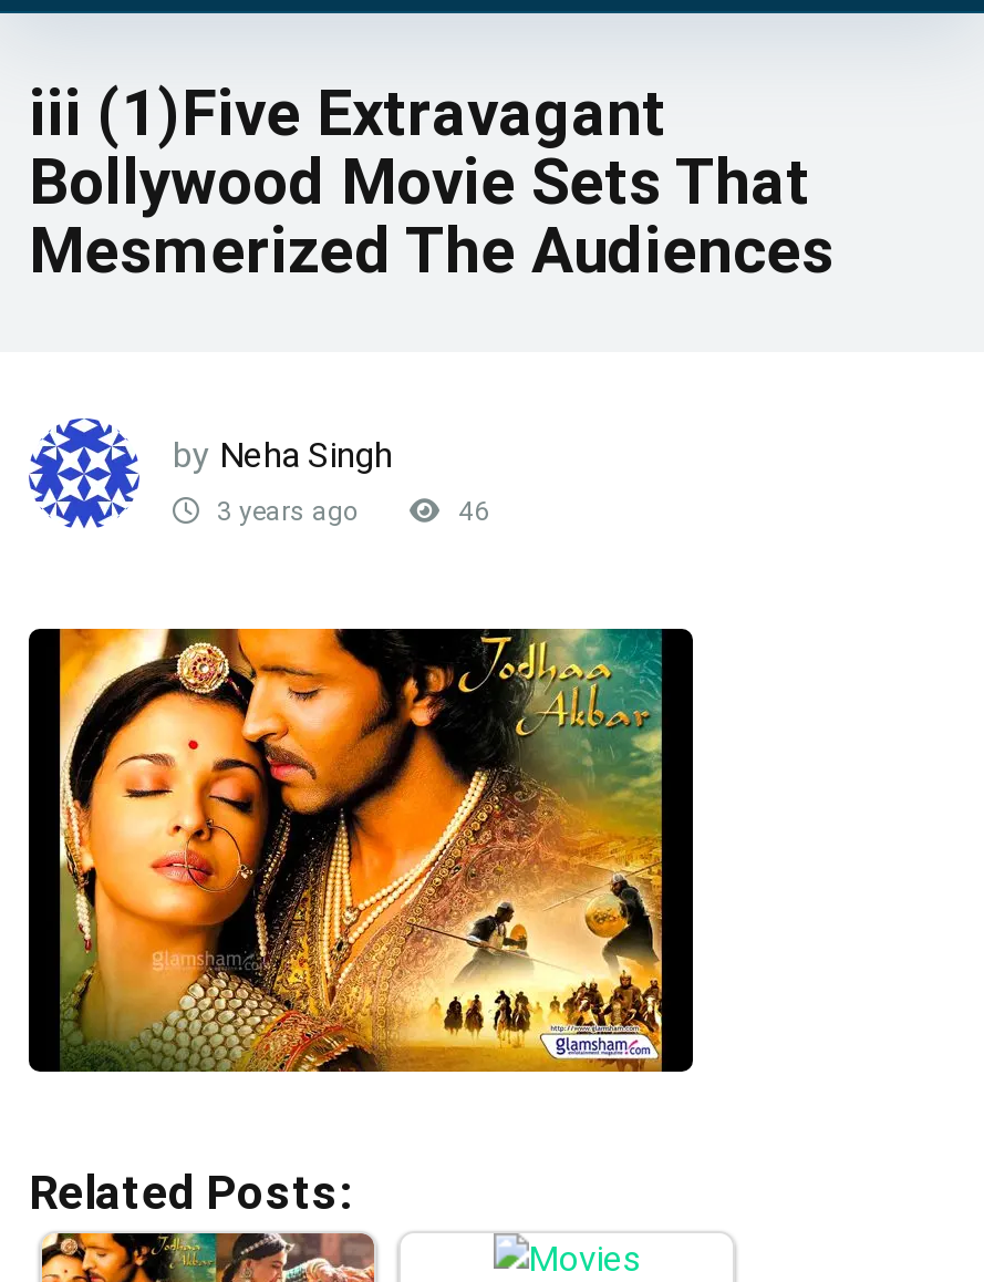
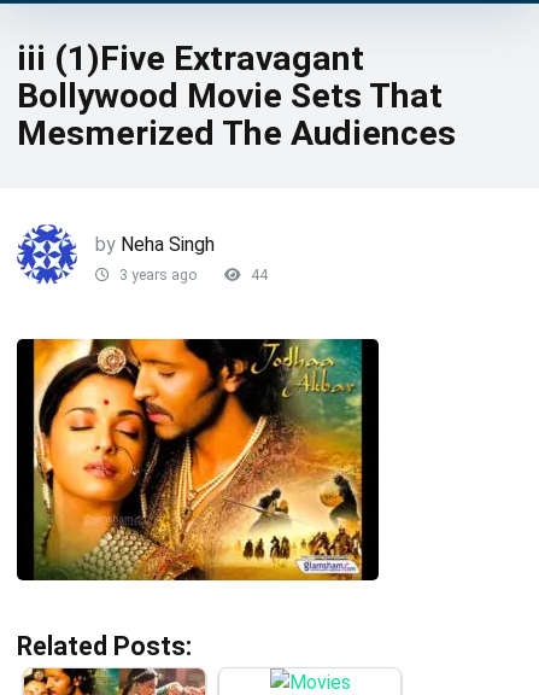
[452,496,489,527] 46 -> [247,267,268,284] 44

